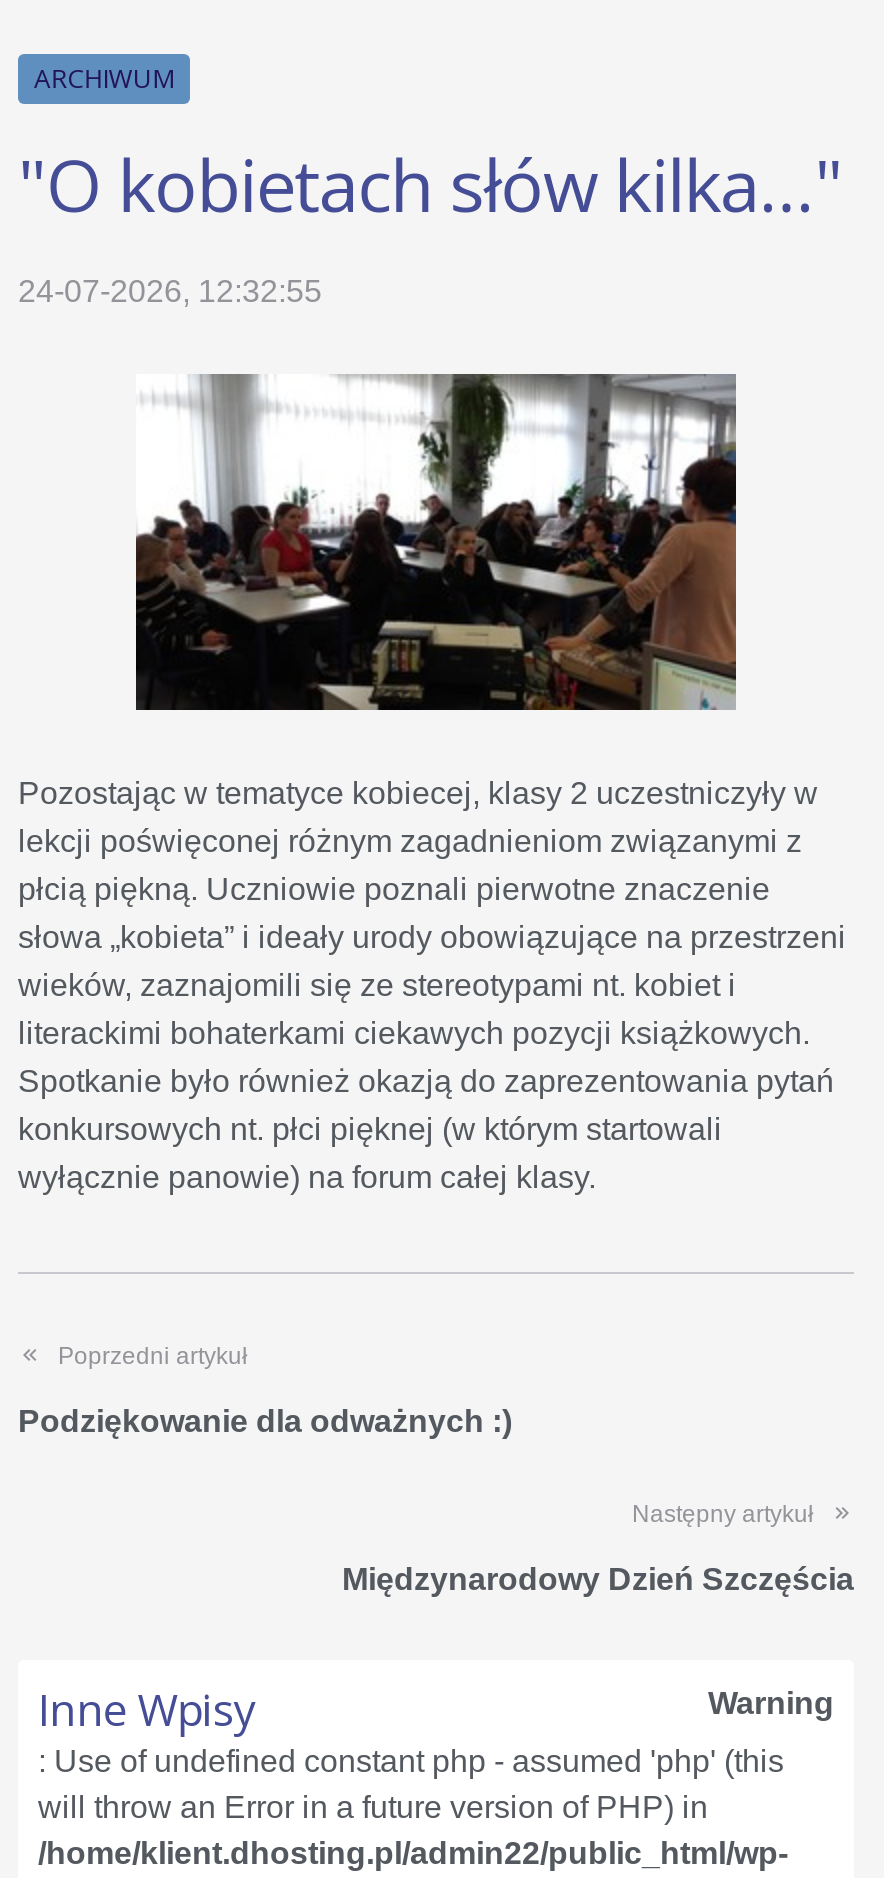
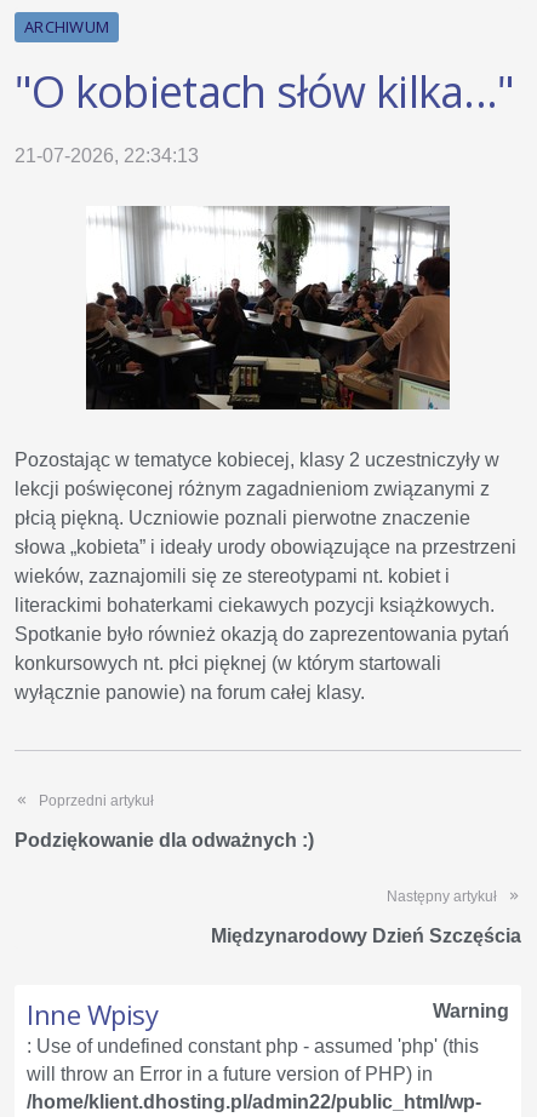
[18,273,322,307] 24-07-2026, 12:32:55 -> [15,145,199,165] 21-07-2026, 22:34:13

